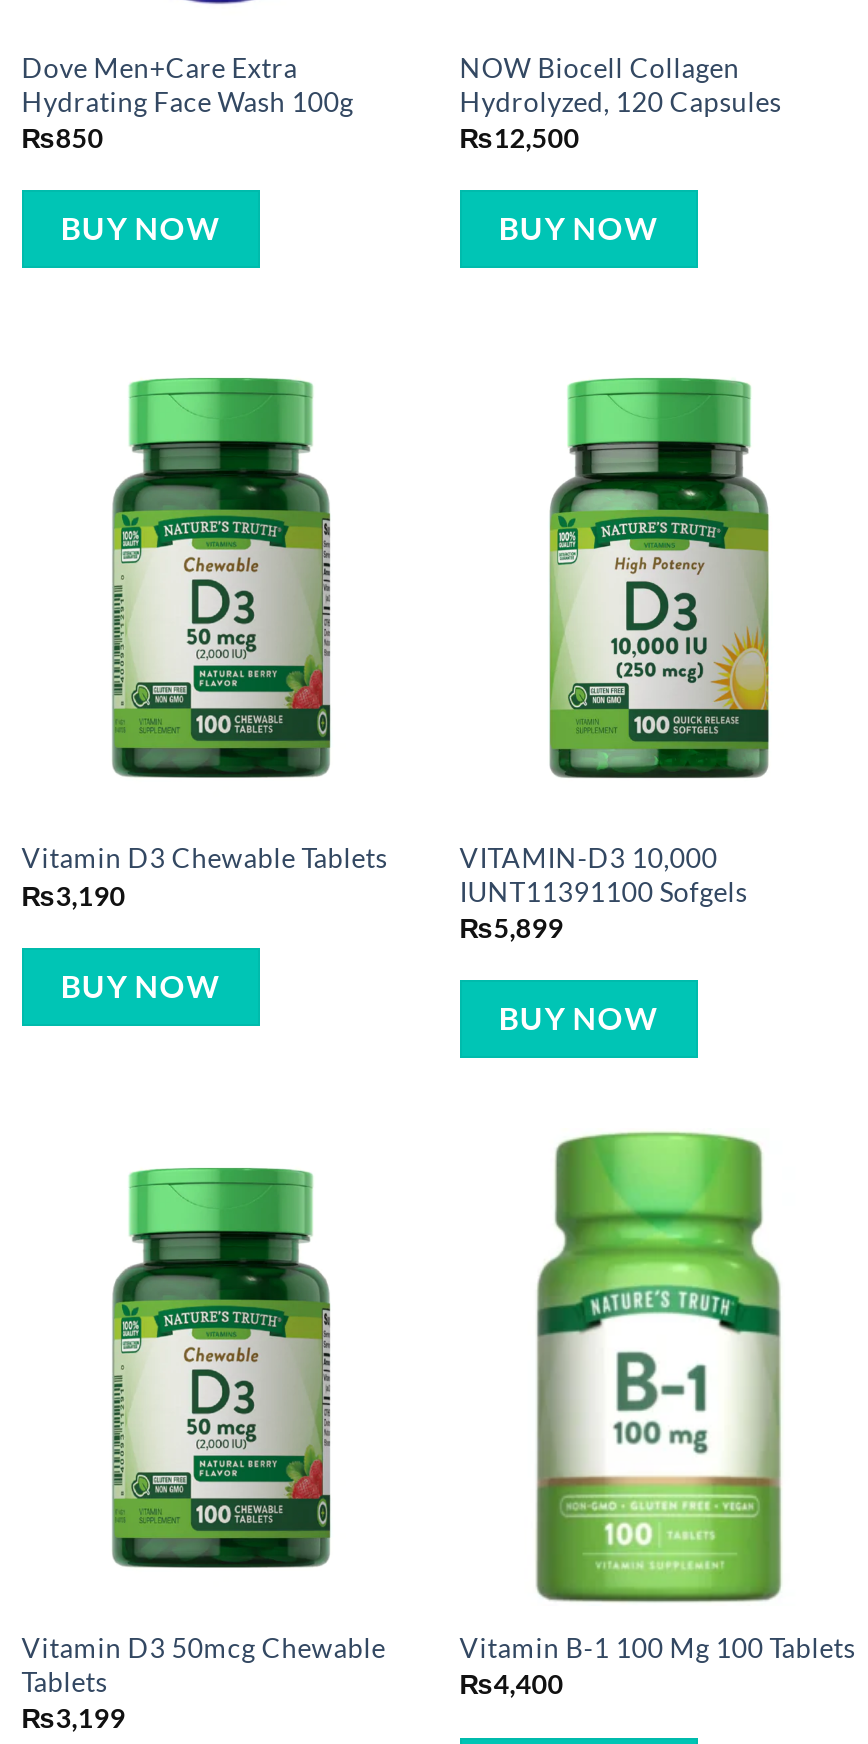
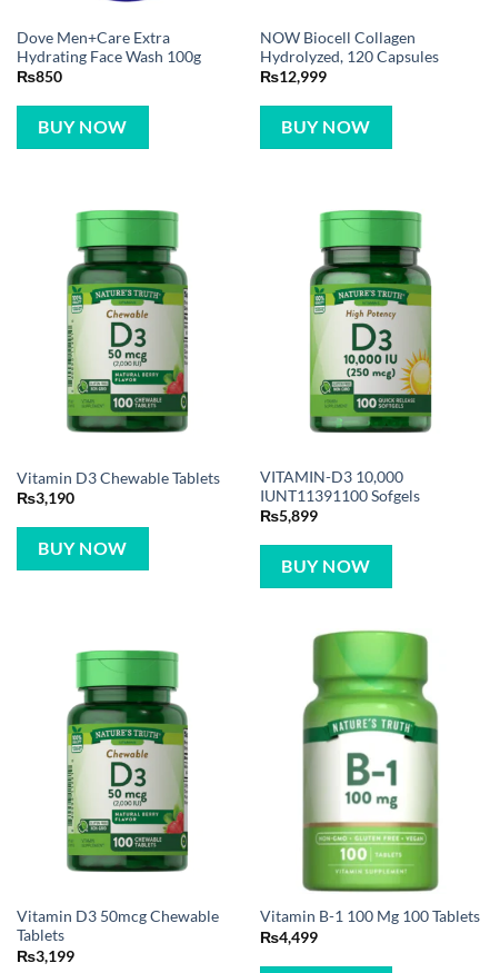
[460,122,580,154] ₨12,500 -> [260,68,326,86] ₨12,999
[460,1669,564,1701] ₨4,400 -> [260,928,318,946] ₨4,499

